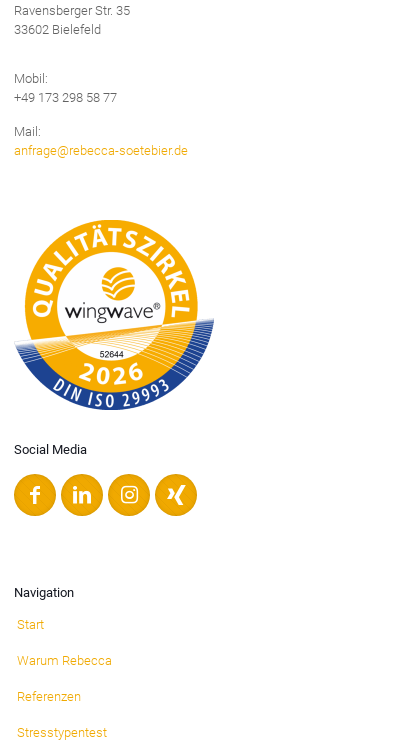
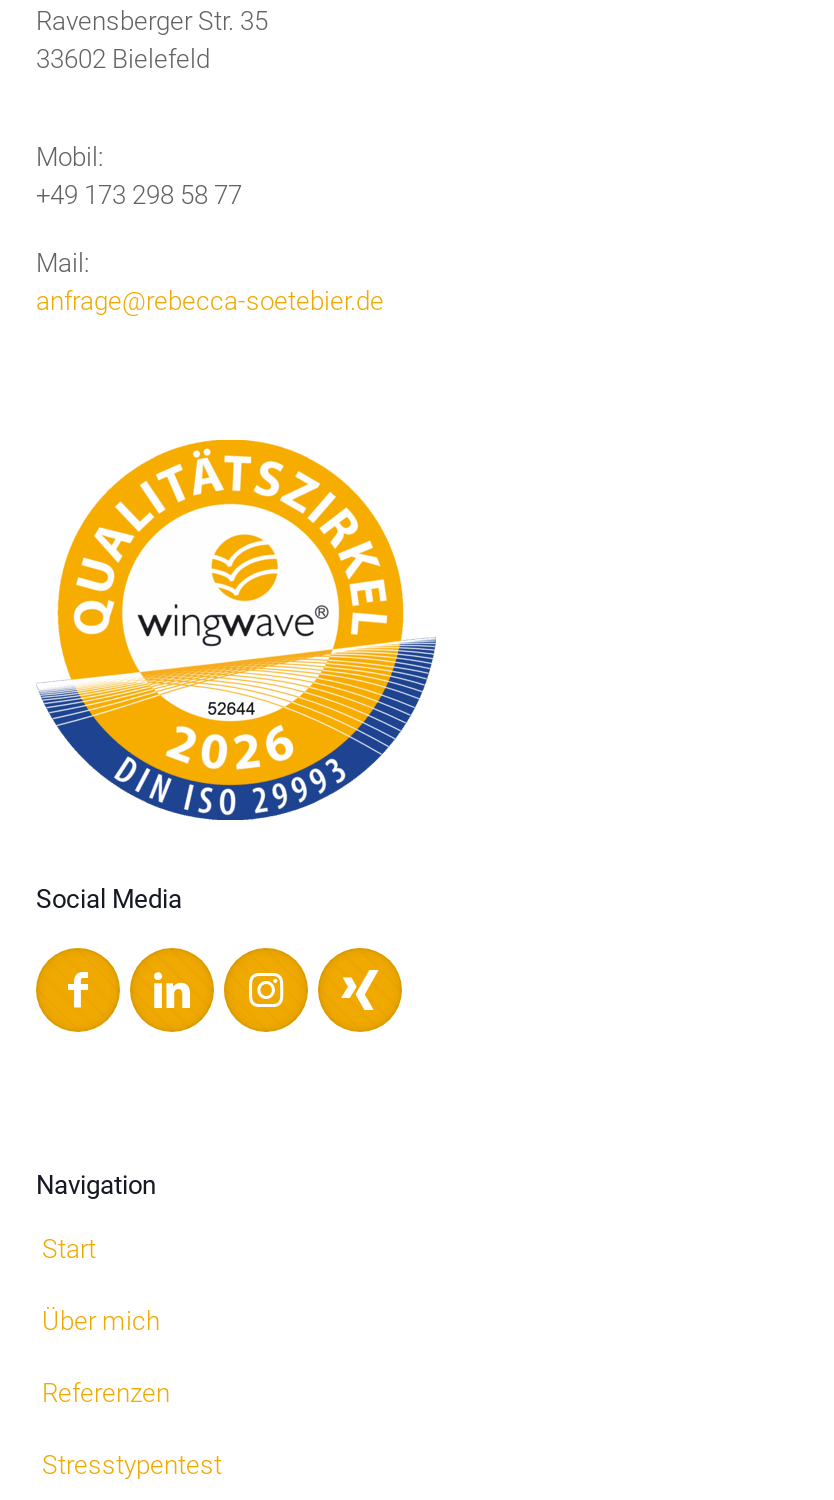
[17,653,112,668] Warum Rebecca -> [42,1306,160,1336] Über mich

